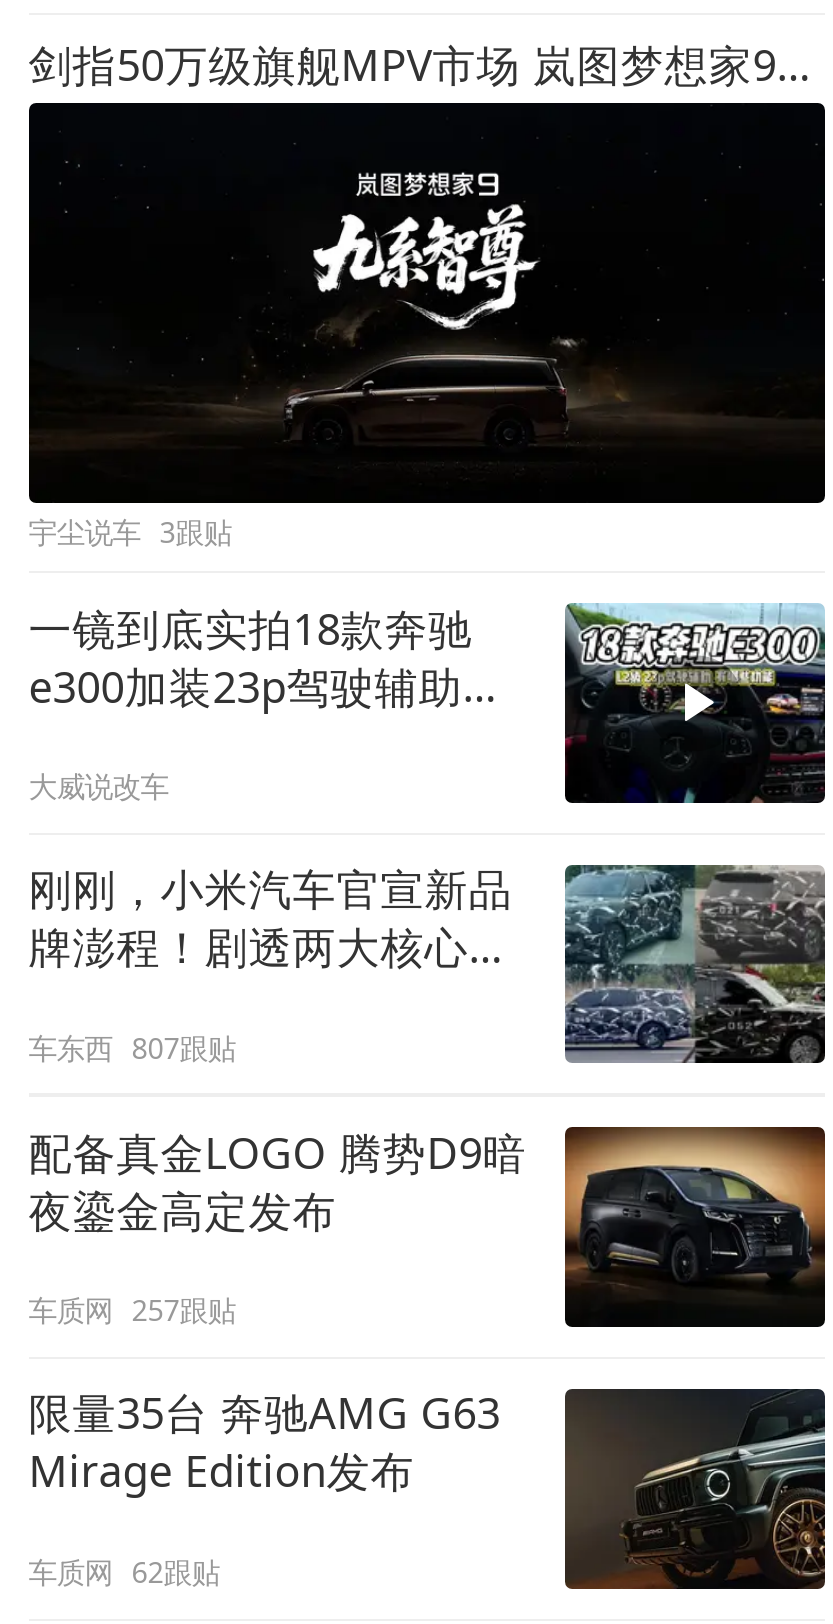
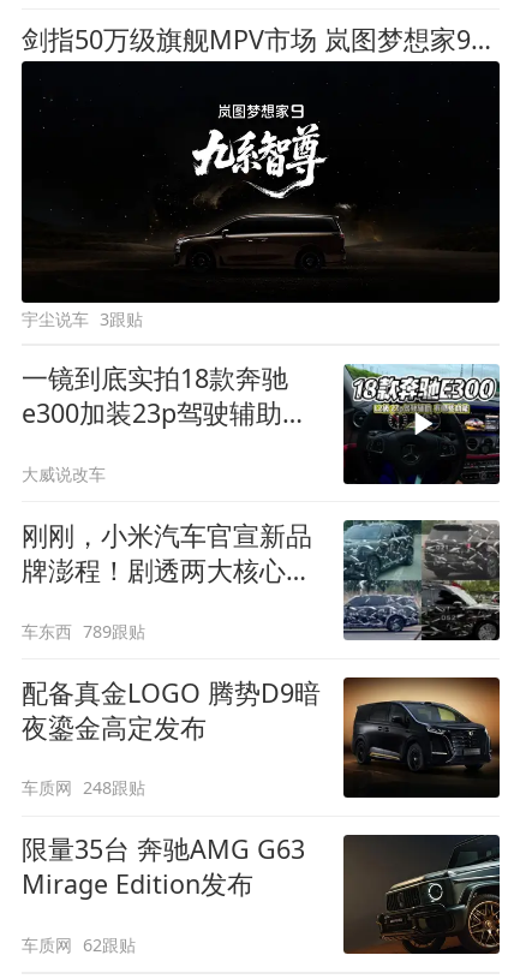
[28,1028,236,1066] 车东西 807跟贴 -> [21,619,146,642] 车东西 789跟贴
[28,1291,236,1329] 车质网 257跟贴 -> [21,776,146,799] 车质网 248跟贴

